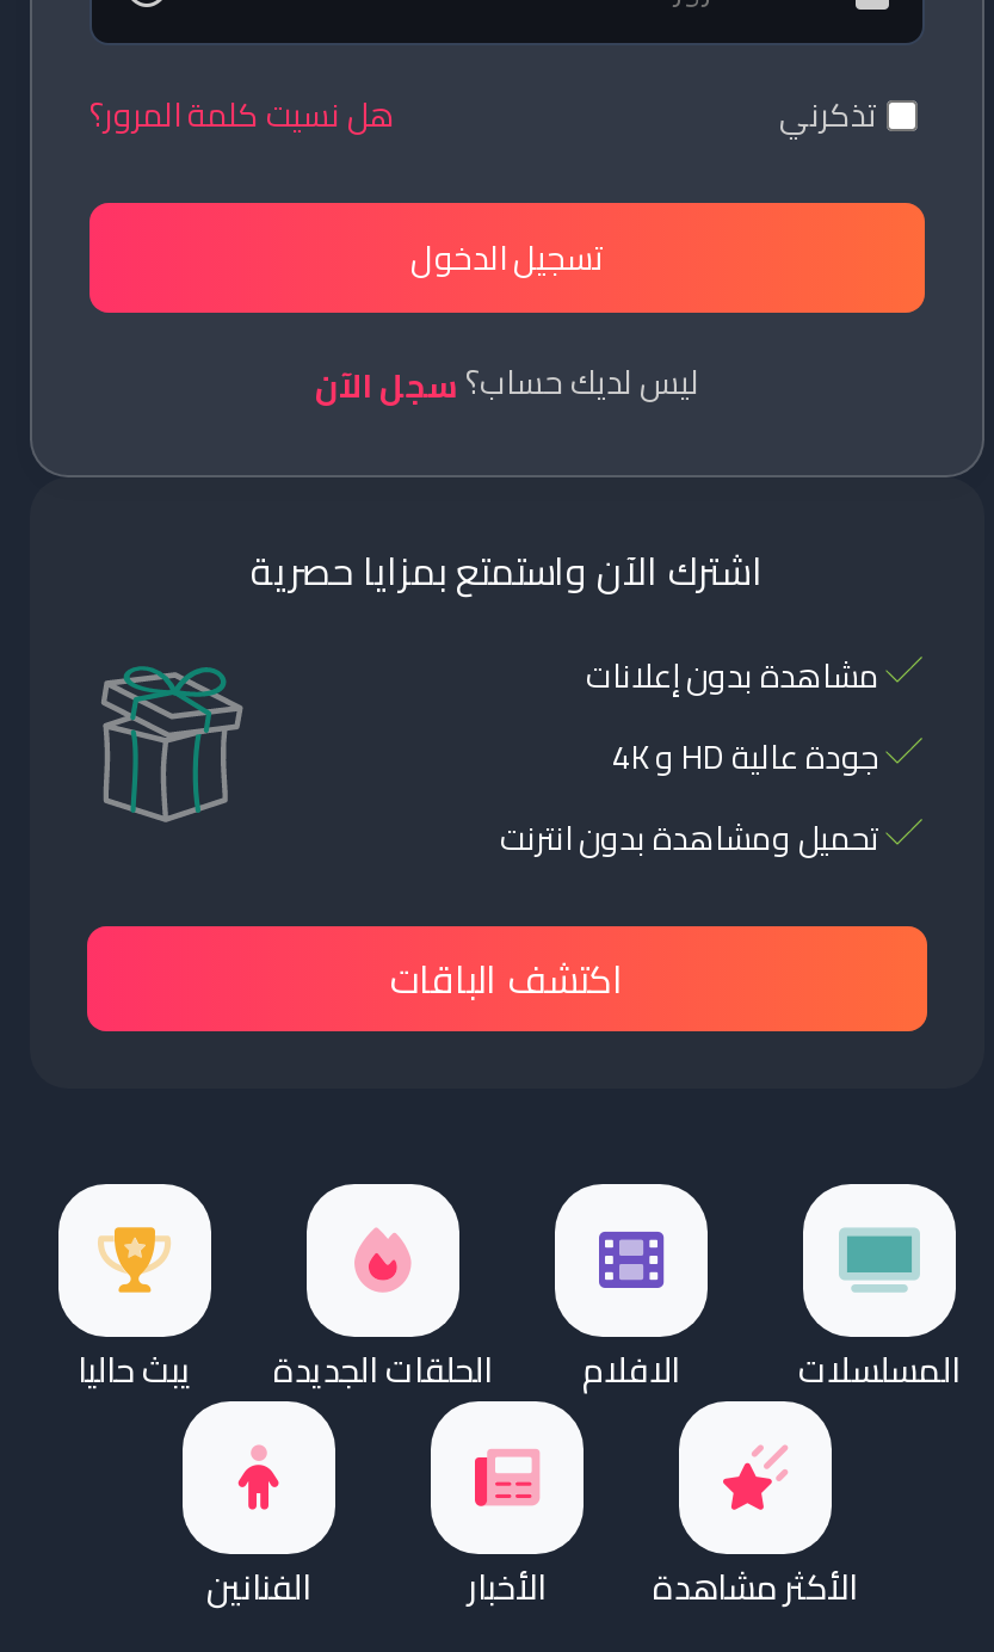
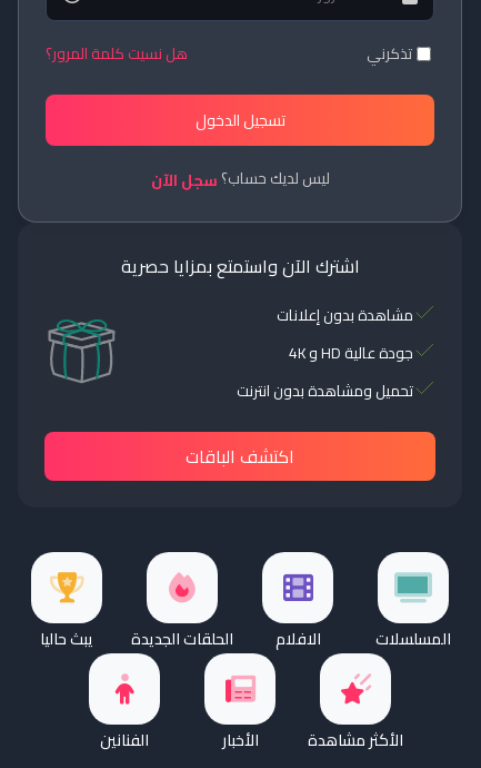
[97,666,240,795] [image] -> [48,312,114,372] [image]

